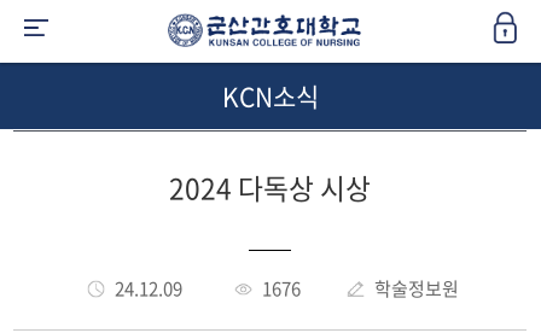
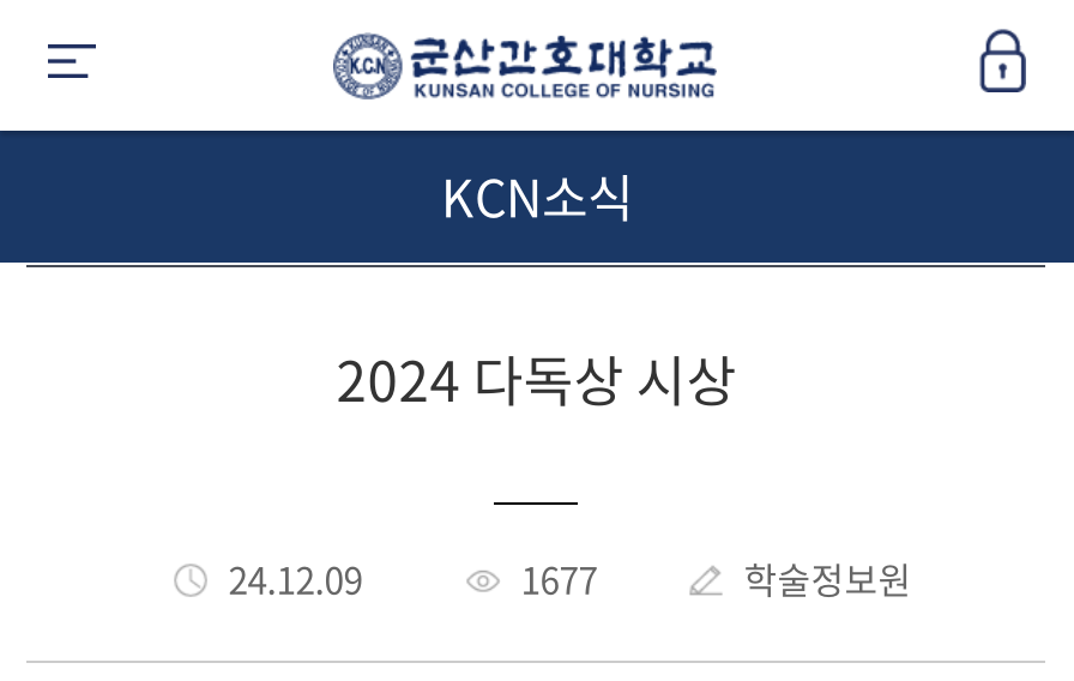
[259,275,301,302] 1676 -> [514,553,597,605] 1677

